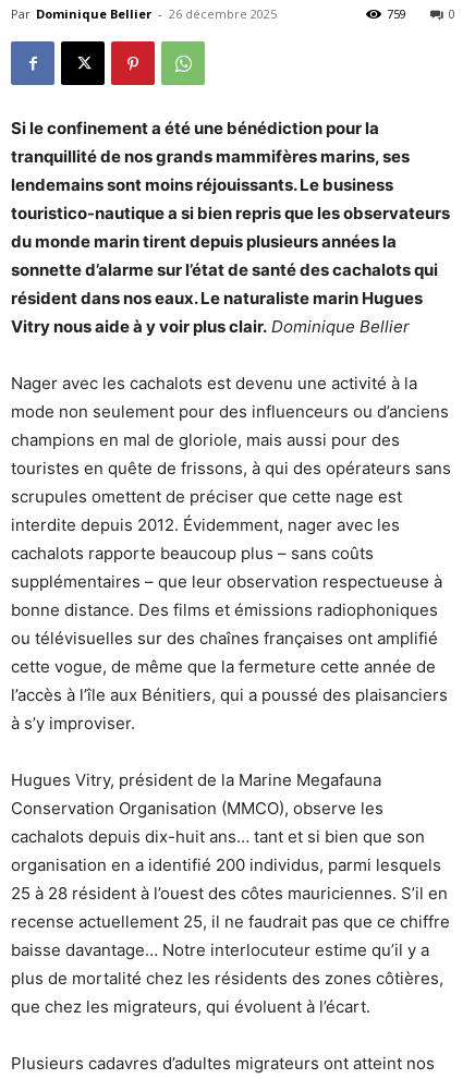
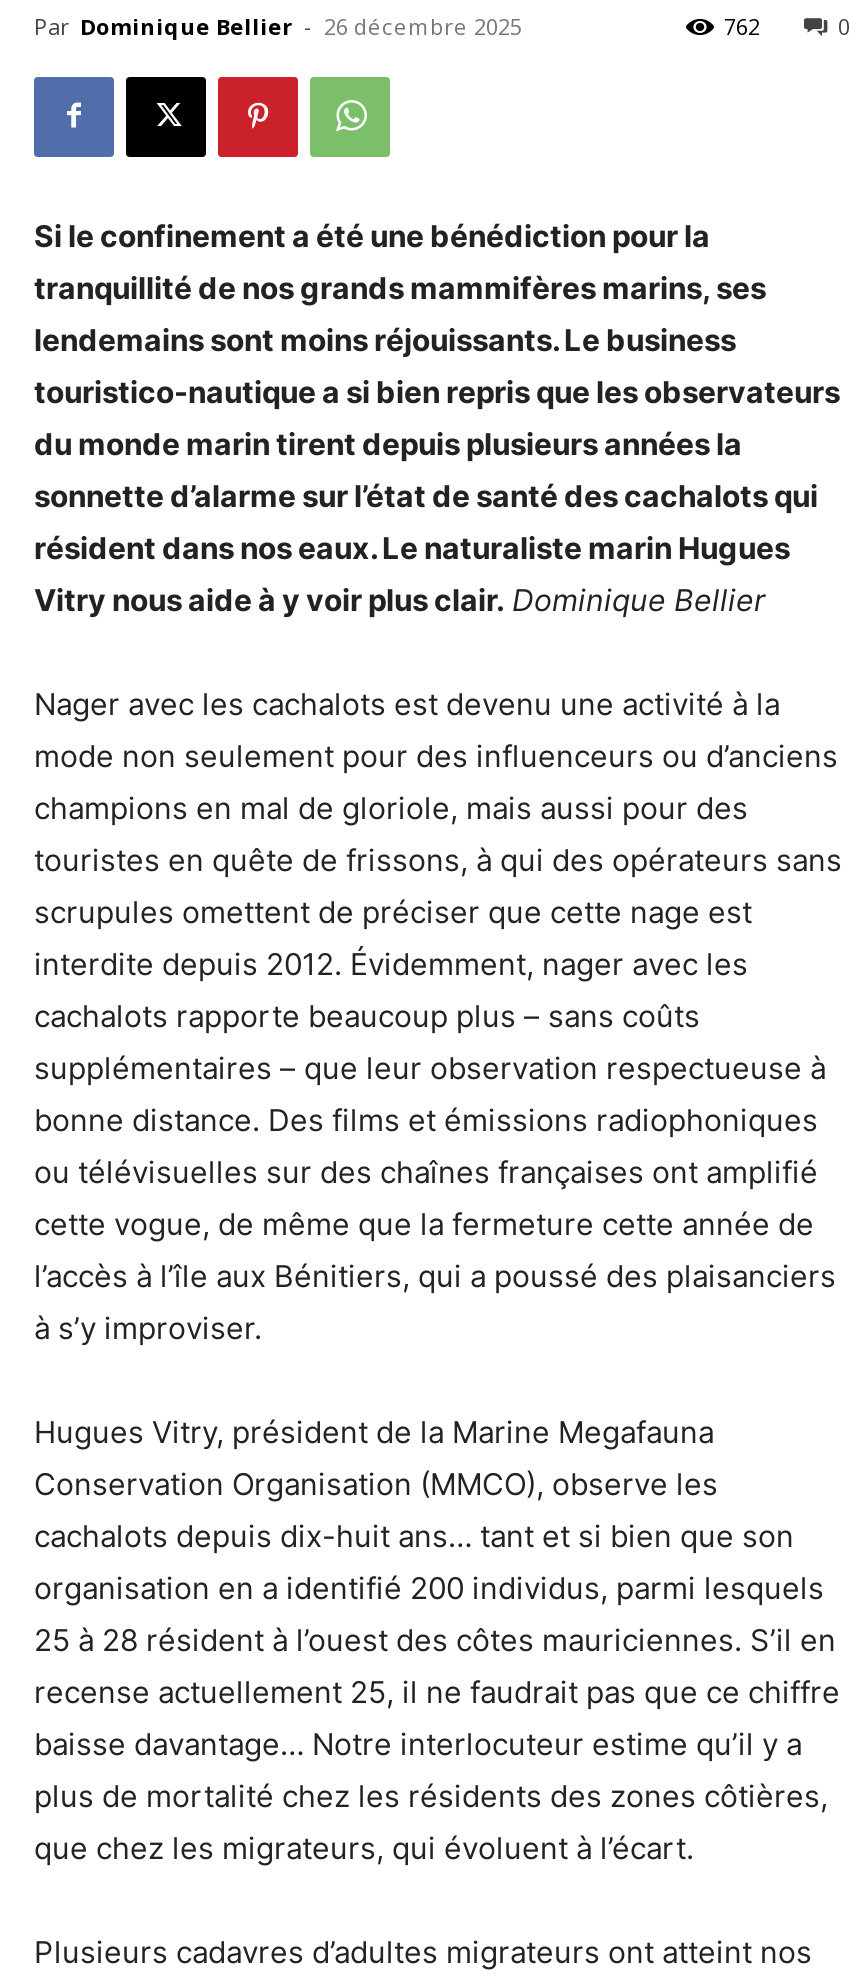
[387,6,406,22] 759 -> [724,10,760,40] 762

